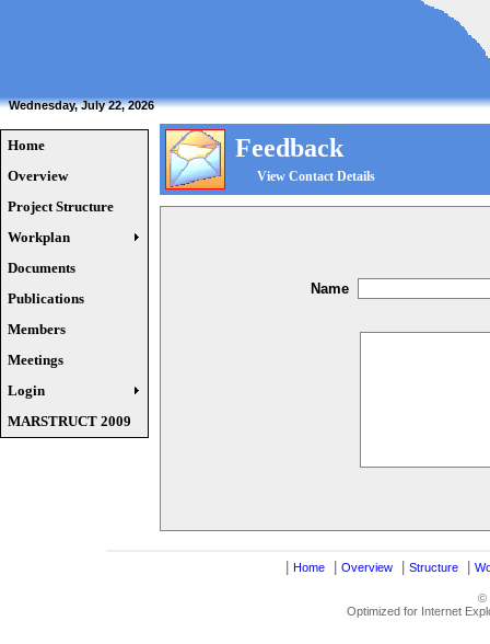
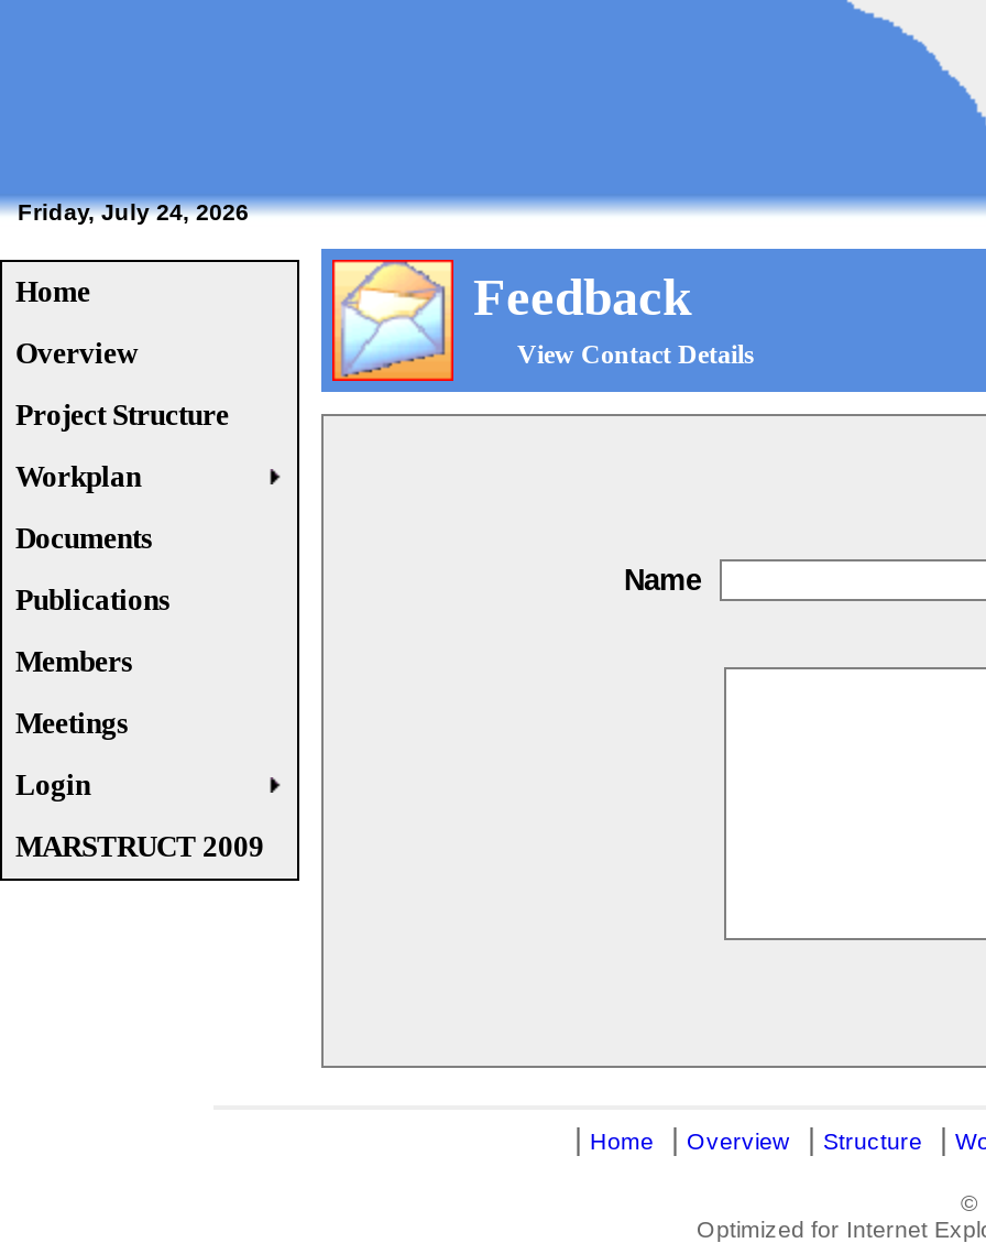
[9,99,154,112] Wednesday, July 22, 2026 -> [18,198,249,225] Friday, July 24, 2026

